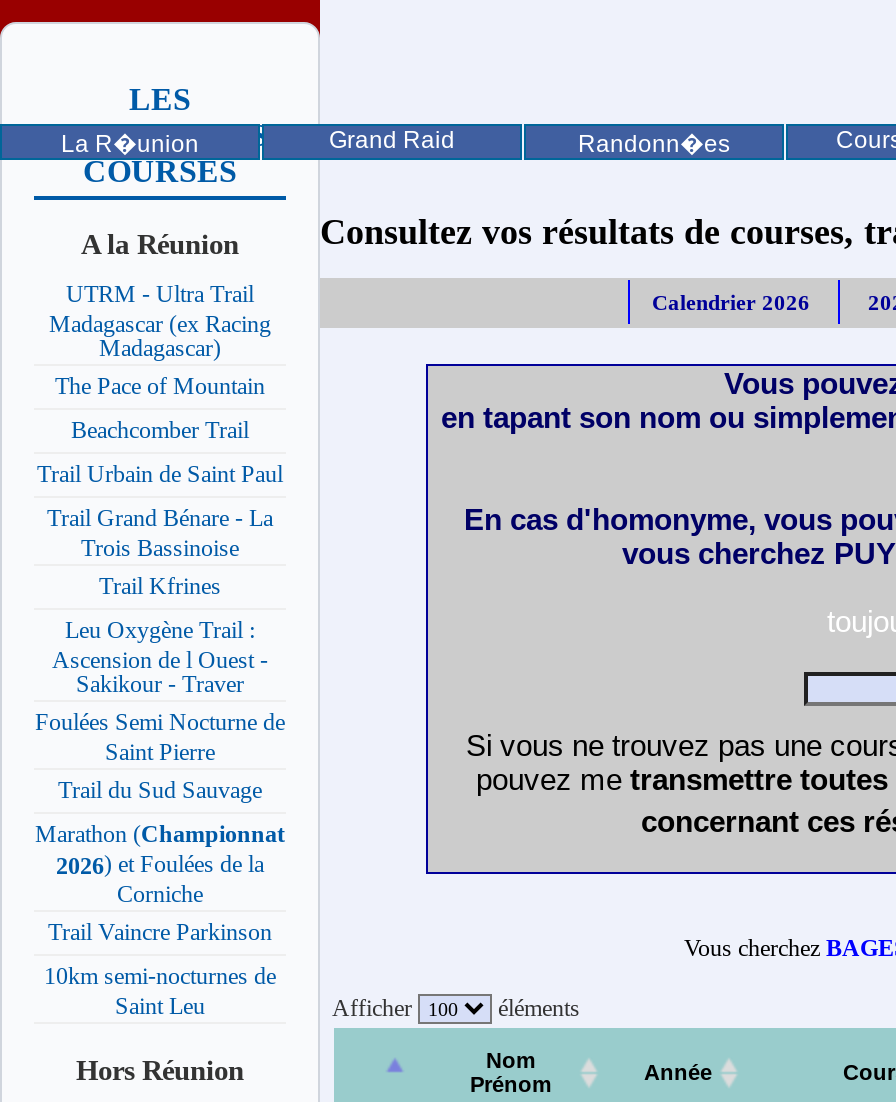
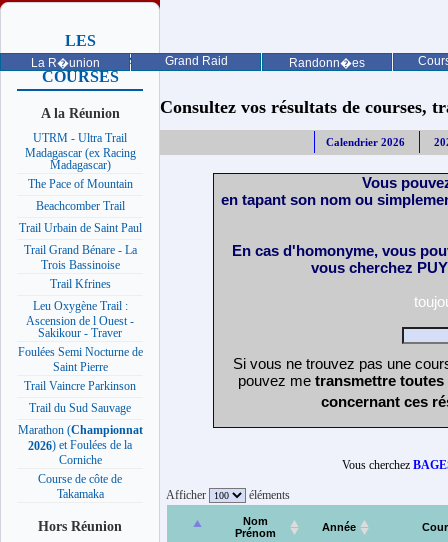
moved [35,776,285,904] -> [17,401,142,465]: Trail du Sud Sauvage | Marathon (Championnat | 2026) et Foulées de la | Corniche
moved [48,918,272,946] -> [24,379,136,393]: Trail Vaincre Parkinson
[44,962,276,1016] 10km semi-nocturnes de | Saint Leu -> [38,472,122,499] Course de côte de | Takamaka

